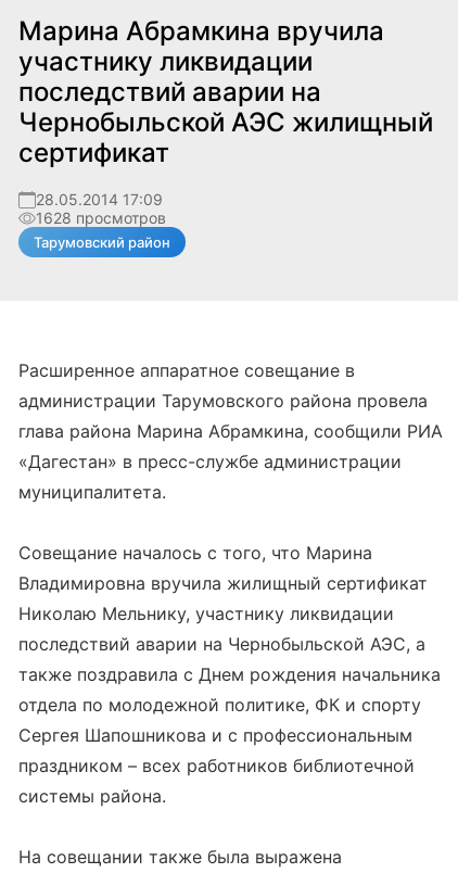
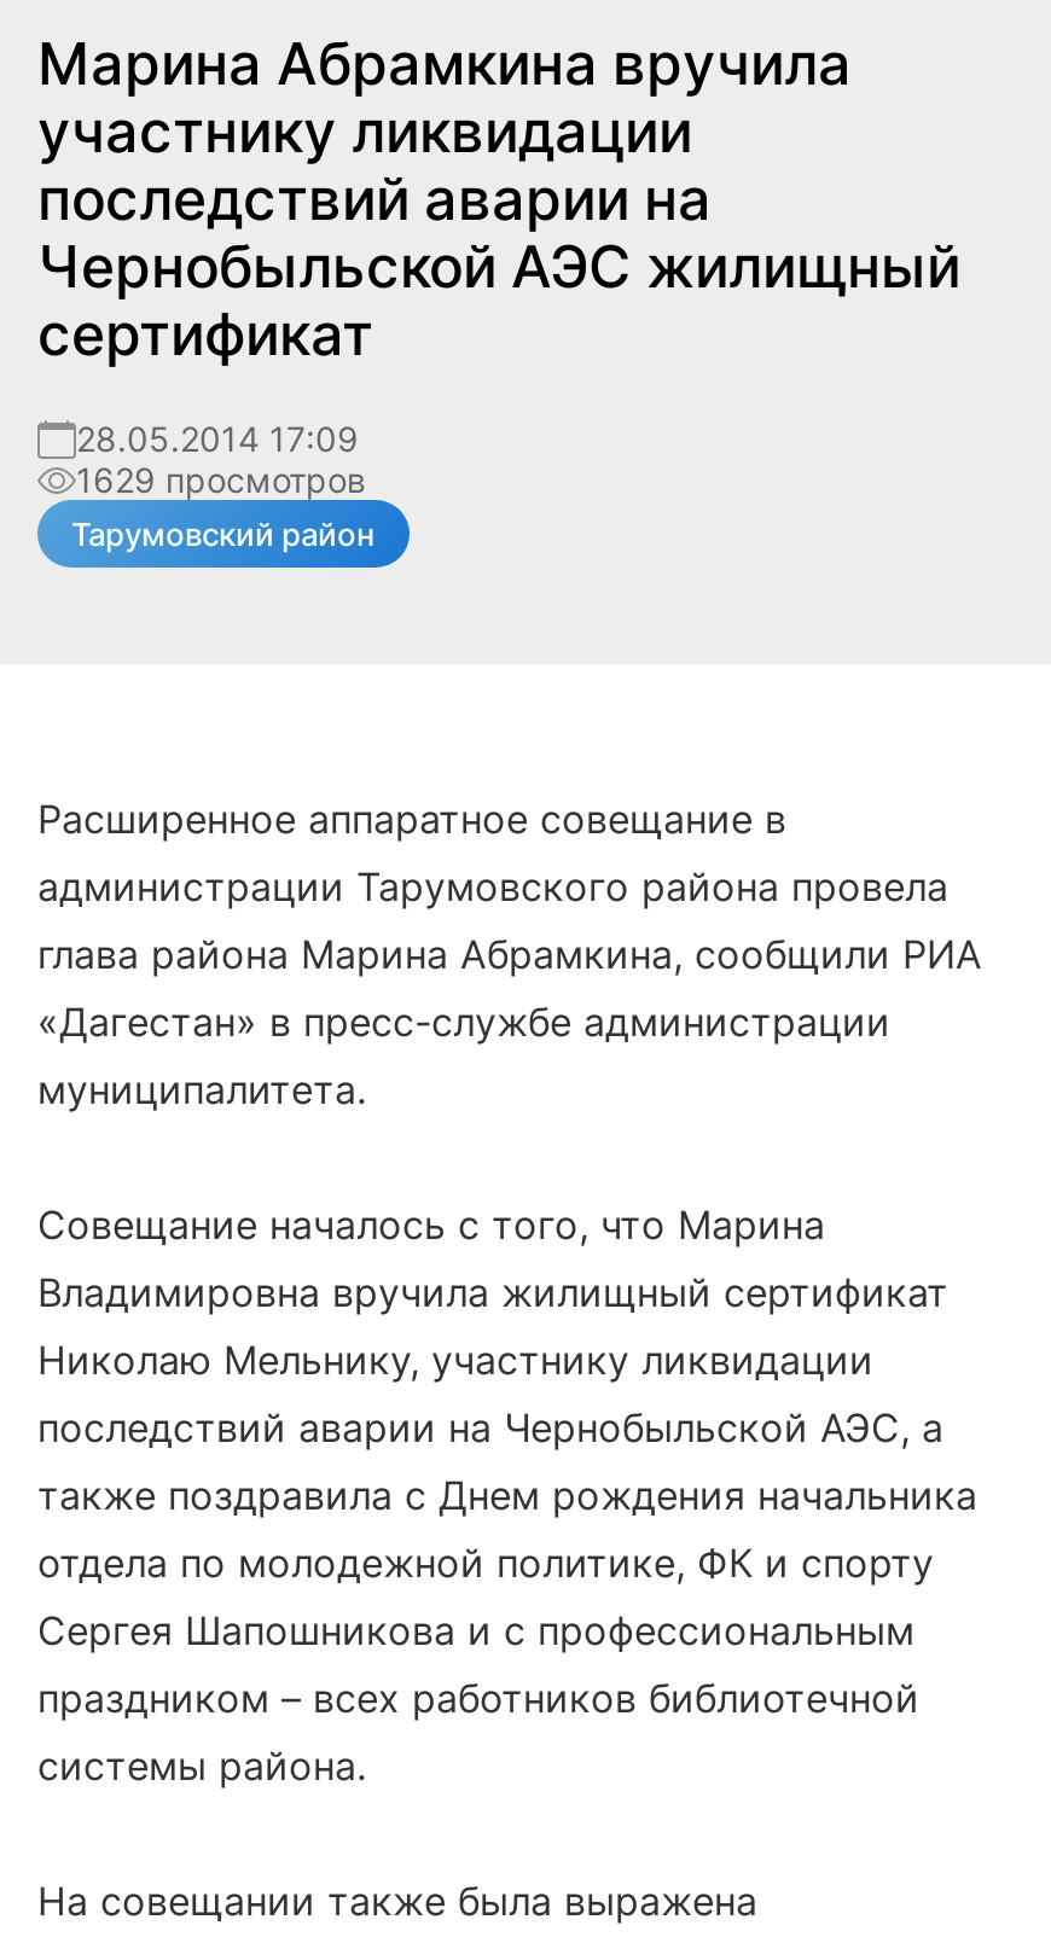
[36,208,166,227] 1628 просмотров -> [76,459,366,500] 1629 просмотров

